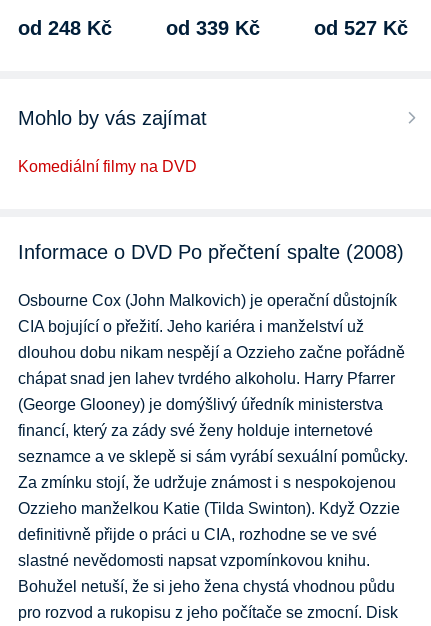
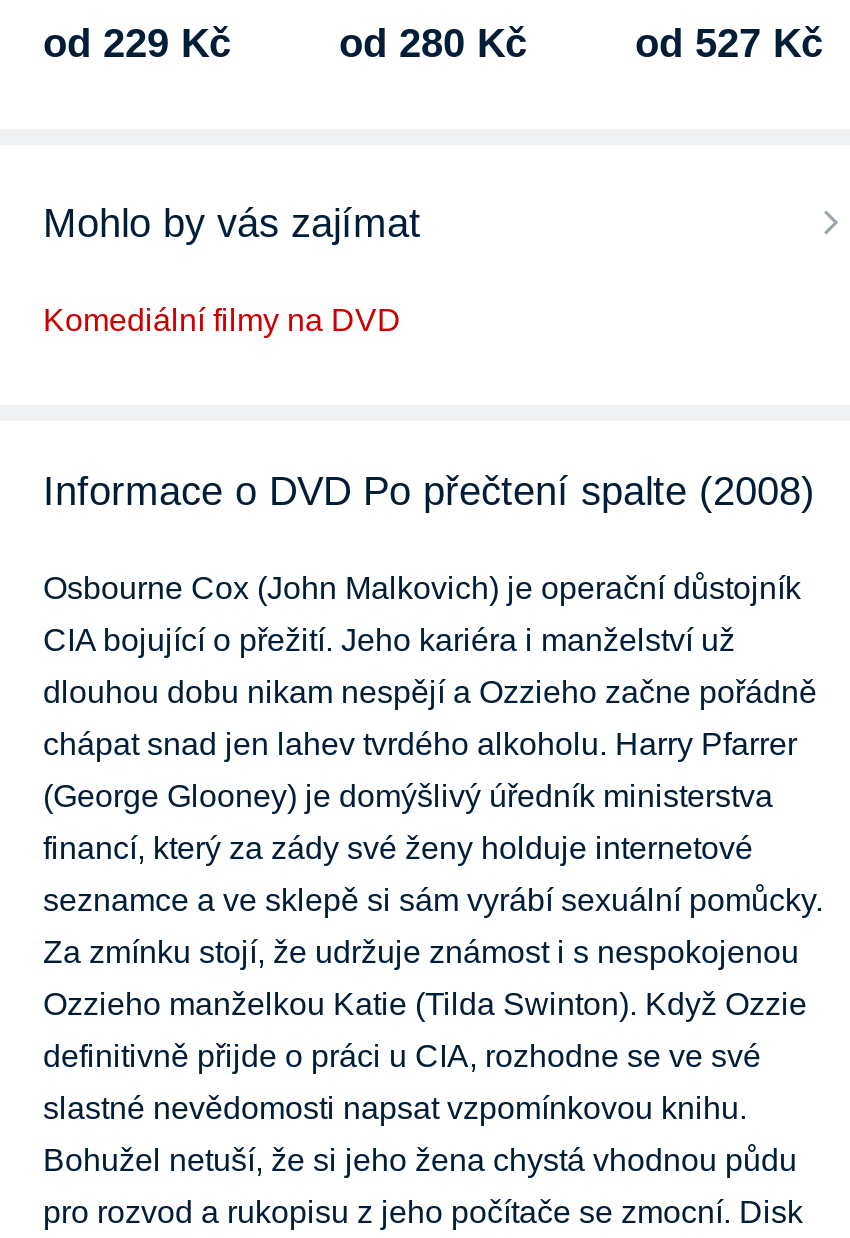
[18,17,112,39] od 248 Kč -> [43,21,231,65] od 229 Kč
[166,17,260,39] od 339 Kč -> [339,21,527,65] od 280 Kč

